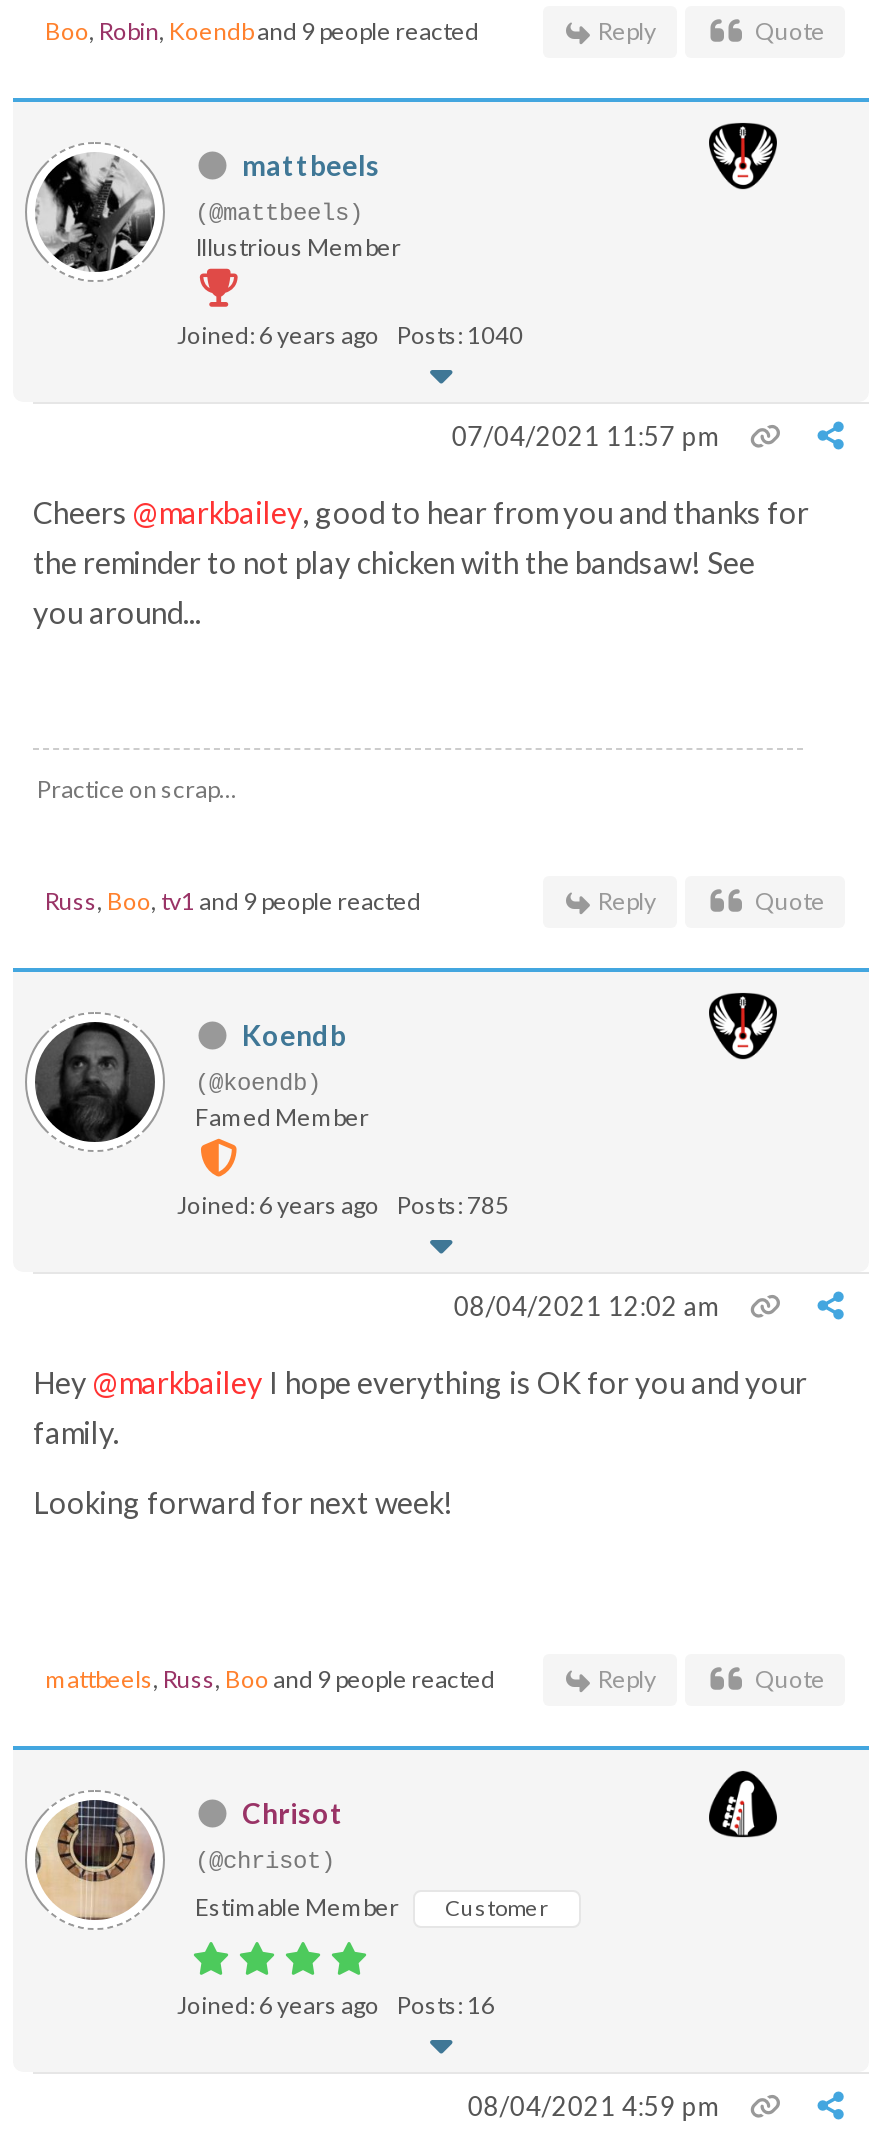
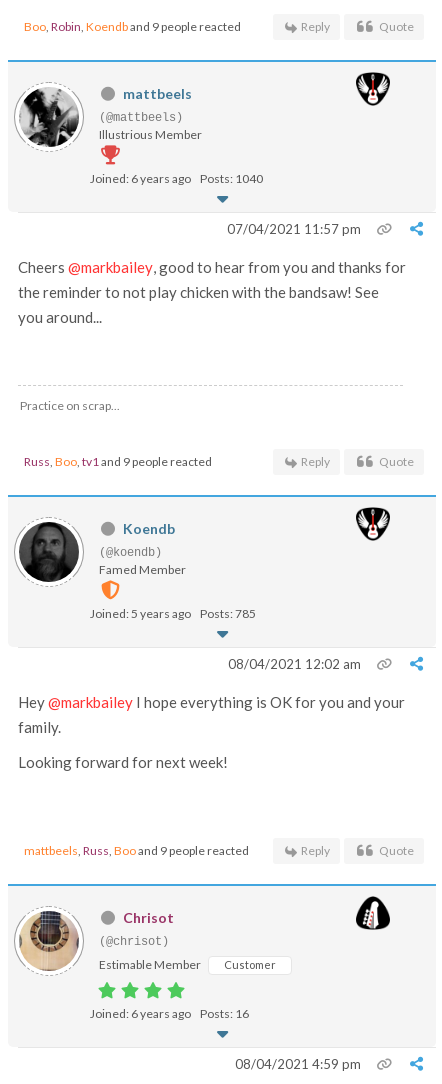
[177,1190,509,1220] Joined: 6 years ago Posts: 785 -> [90,606,256,621] Joined: 5 years ago Posts: 785

